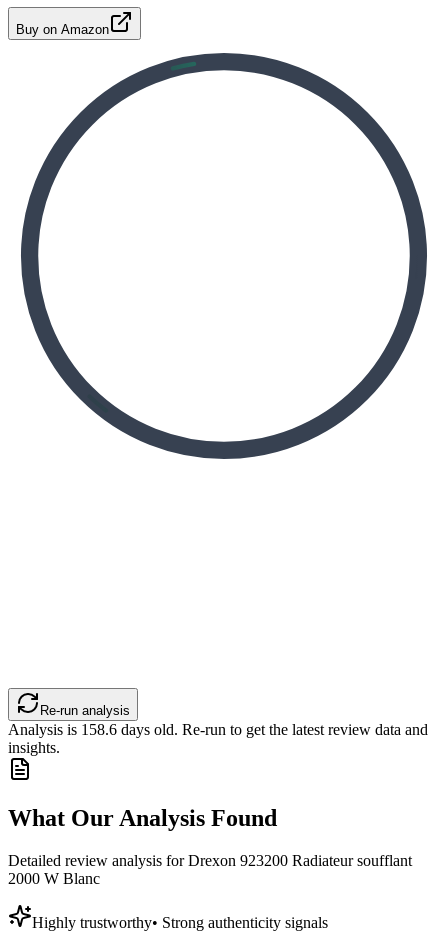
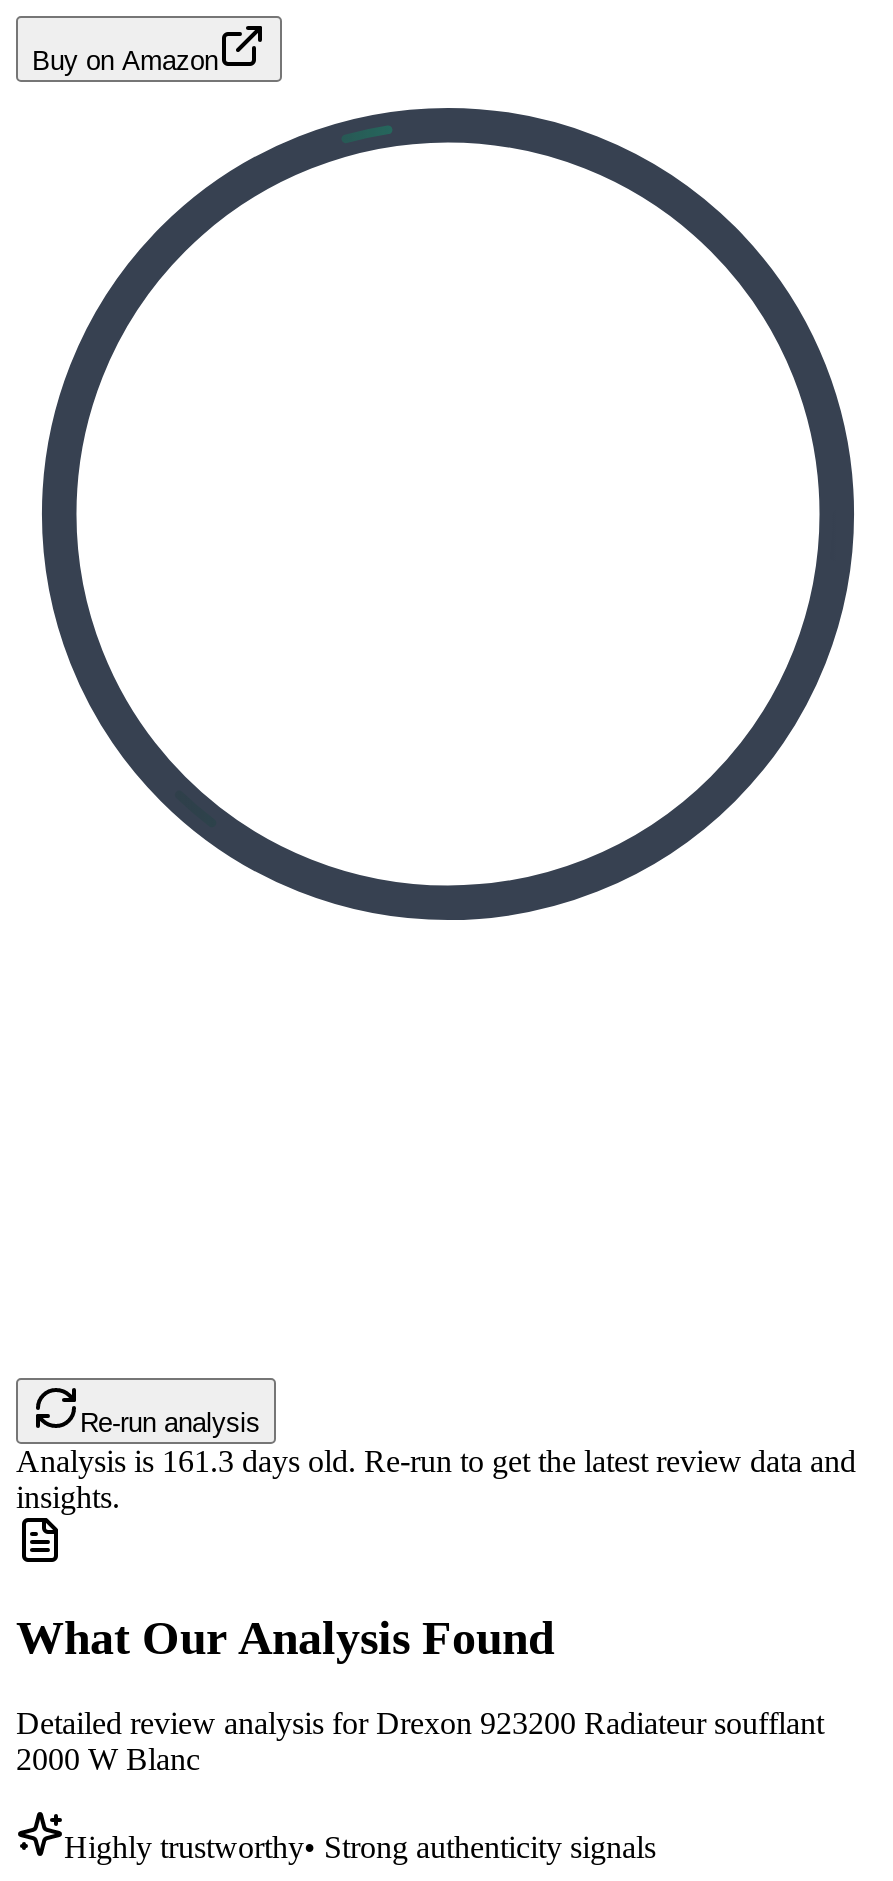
[8,721,428,738] Analysis is158.6days old. Re-run to get the latest review data and -> [16,1445,856,1479] Analysis is161.3days old. Re-run to get the latest review data and

